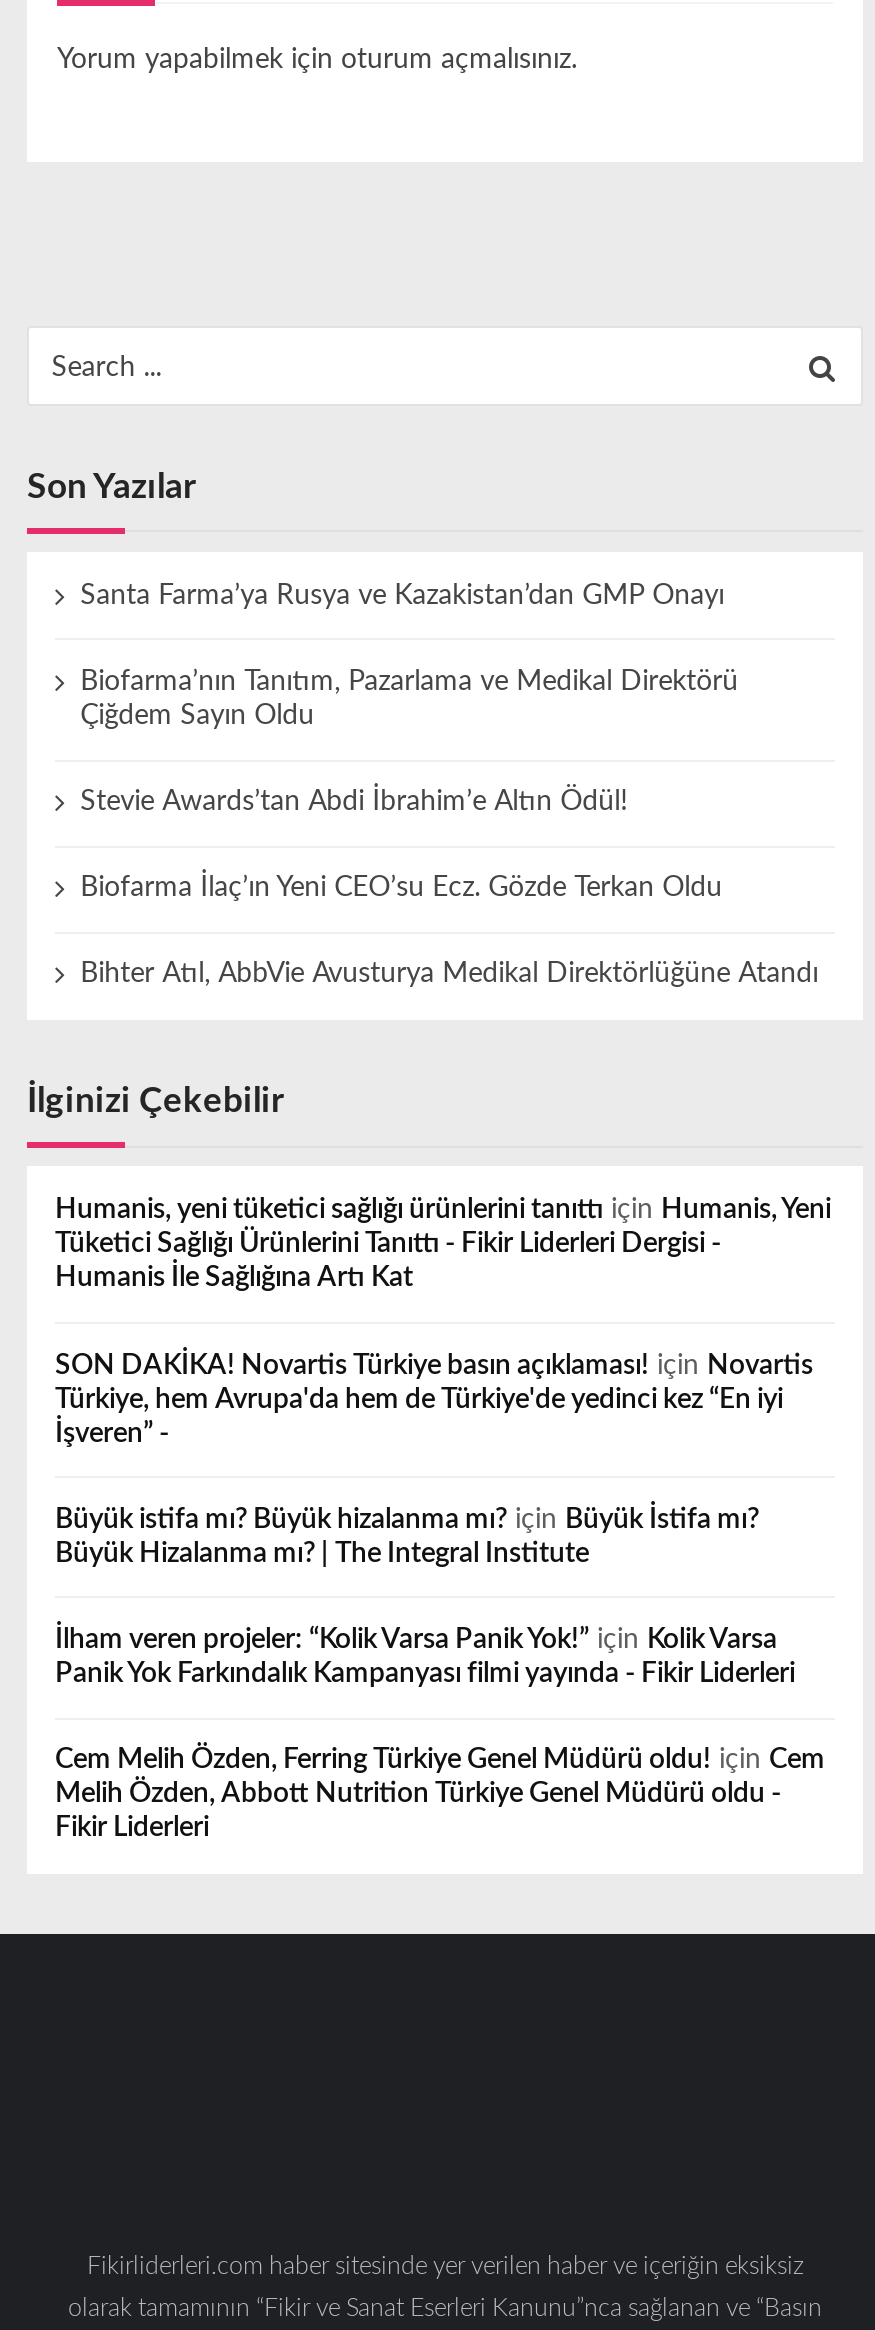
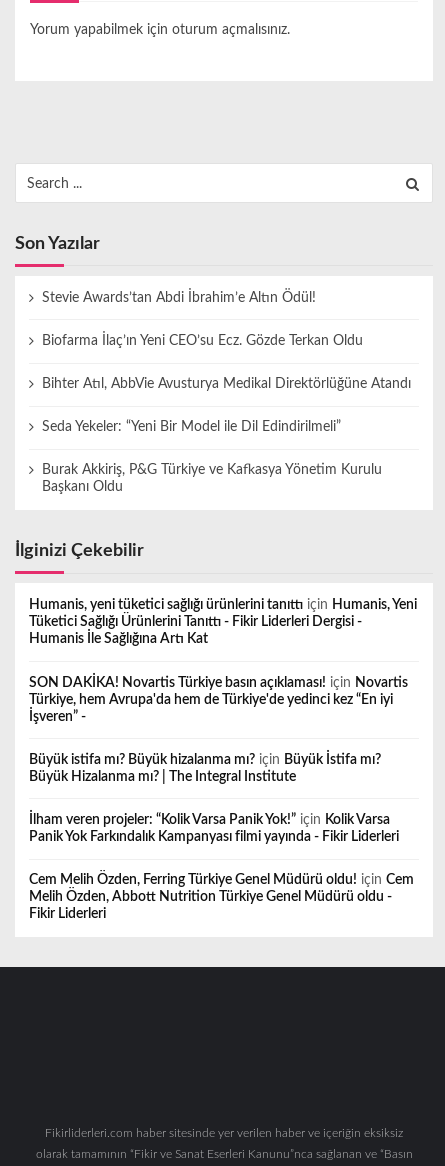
[80,581,738,730] Santa Farma’ya Rusya ve Kazakistan’dan GMP Onayı | Biofarma’nın Tanıtım, Pazarlama ve Medikal Direktörü | Çiğdem Sayın Oldu -> none
moved [80,788,818,989] -> [42,291,411,391]: Stevie Awards’tan Abdi İbrahim’e Altın Ödül! | Biofarma İlaç’ın Yeni CEO’su Ecz. Gözde Terkan Oldu | Bihter Atıl, AbbVie Avusturya Medikal Direktörlüğüne Atandı
none -> [42,420,382,494] Seda Yekeler: “Yeni Bir Model ile Dil Edindirilmeli” | Burak Akkiriş, P&G Türkiye ve Kafkasya Yönetim Kurulu | Başkanı Oldu

